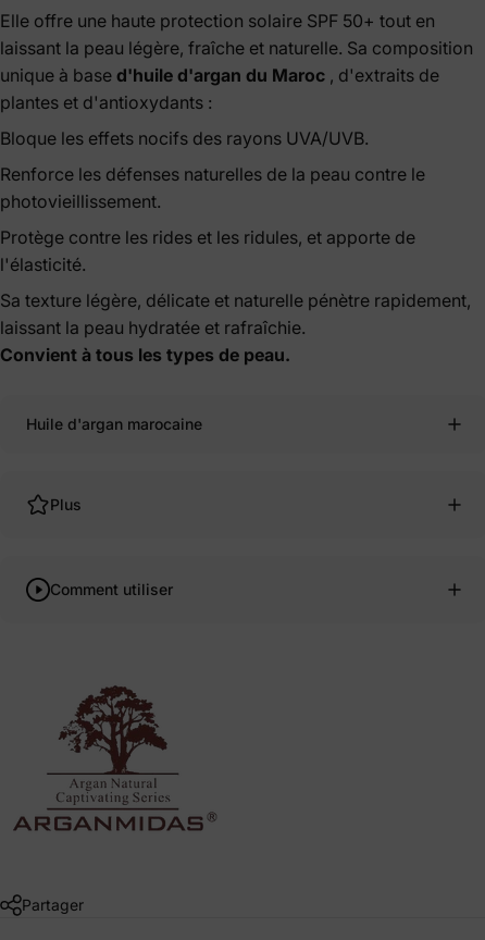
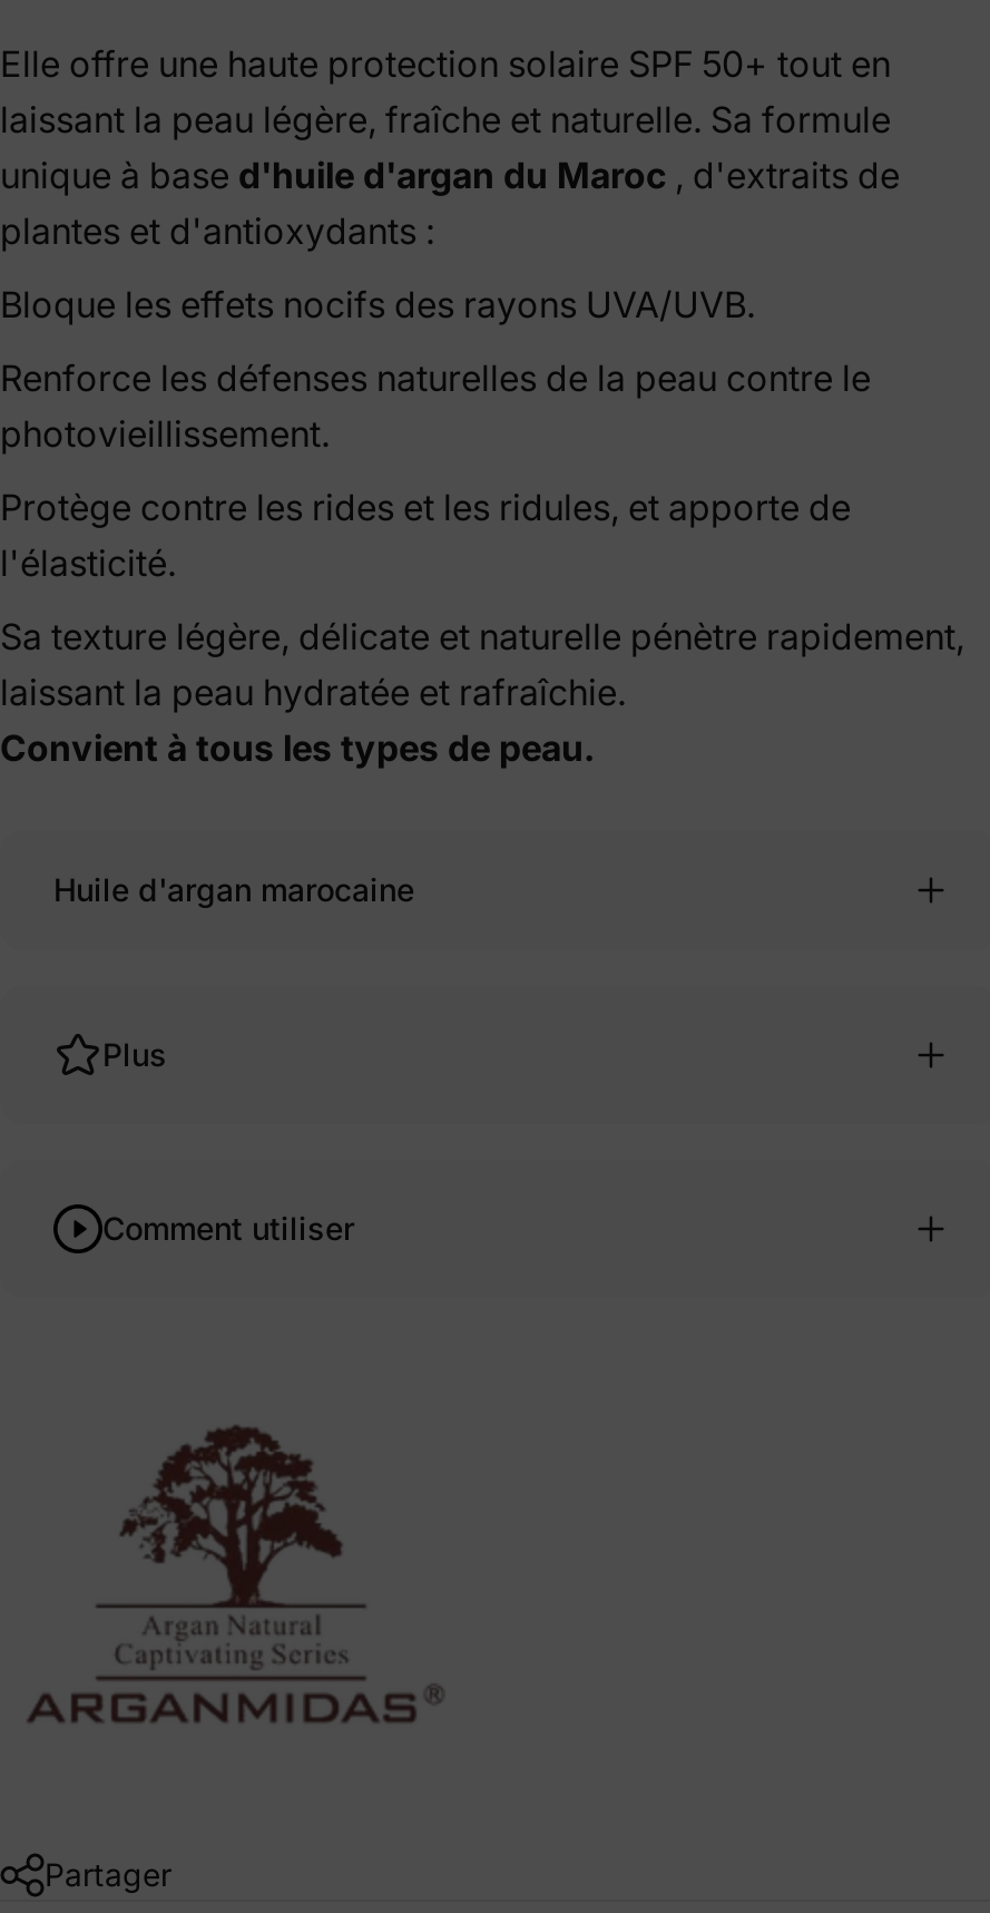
[0,37,473,59] laissant la peau légère, fraîche et naturelle. Sa composition -> [0,97,891,142] laissant la peau légère, fraîche et naturelle. Sa formule

